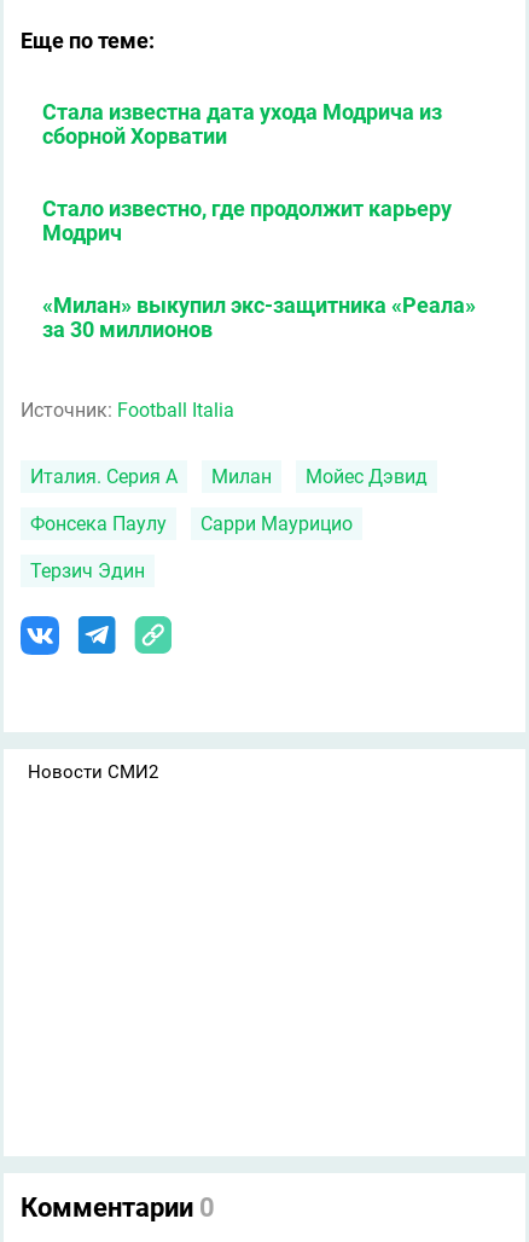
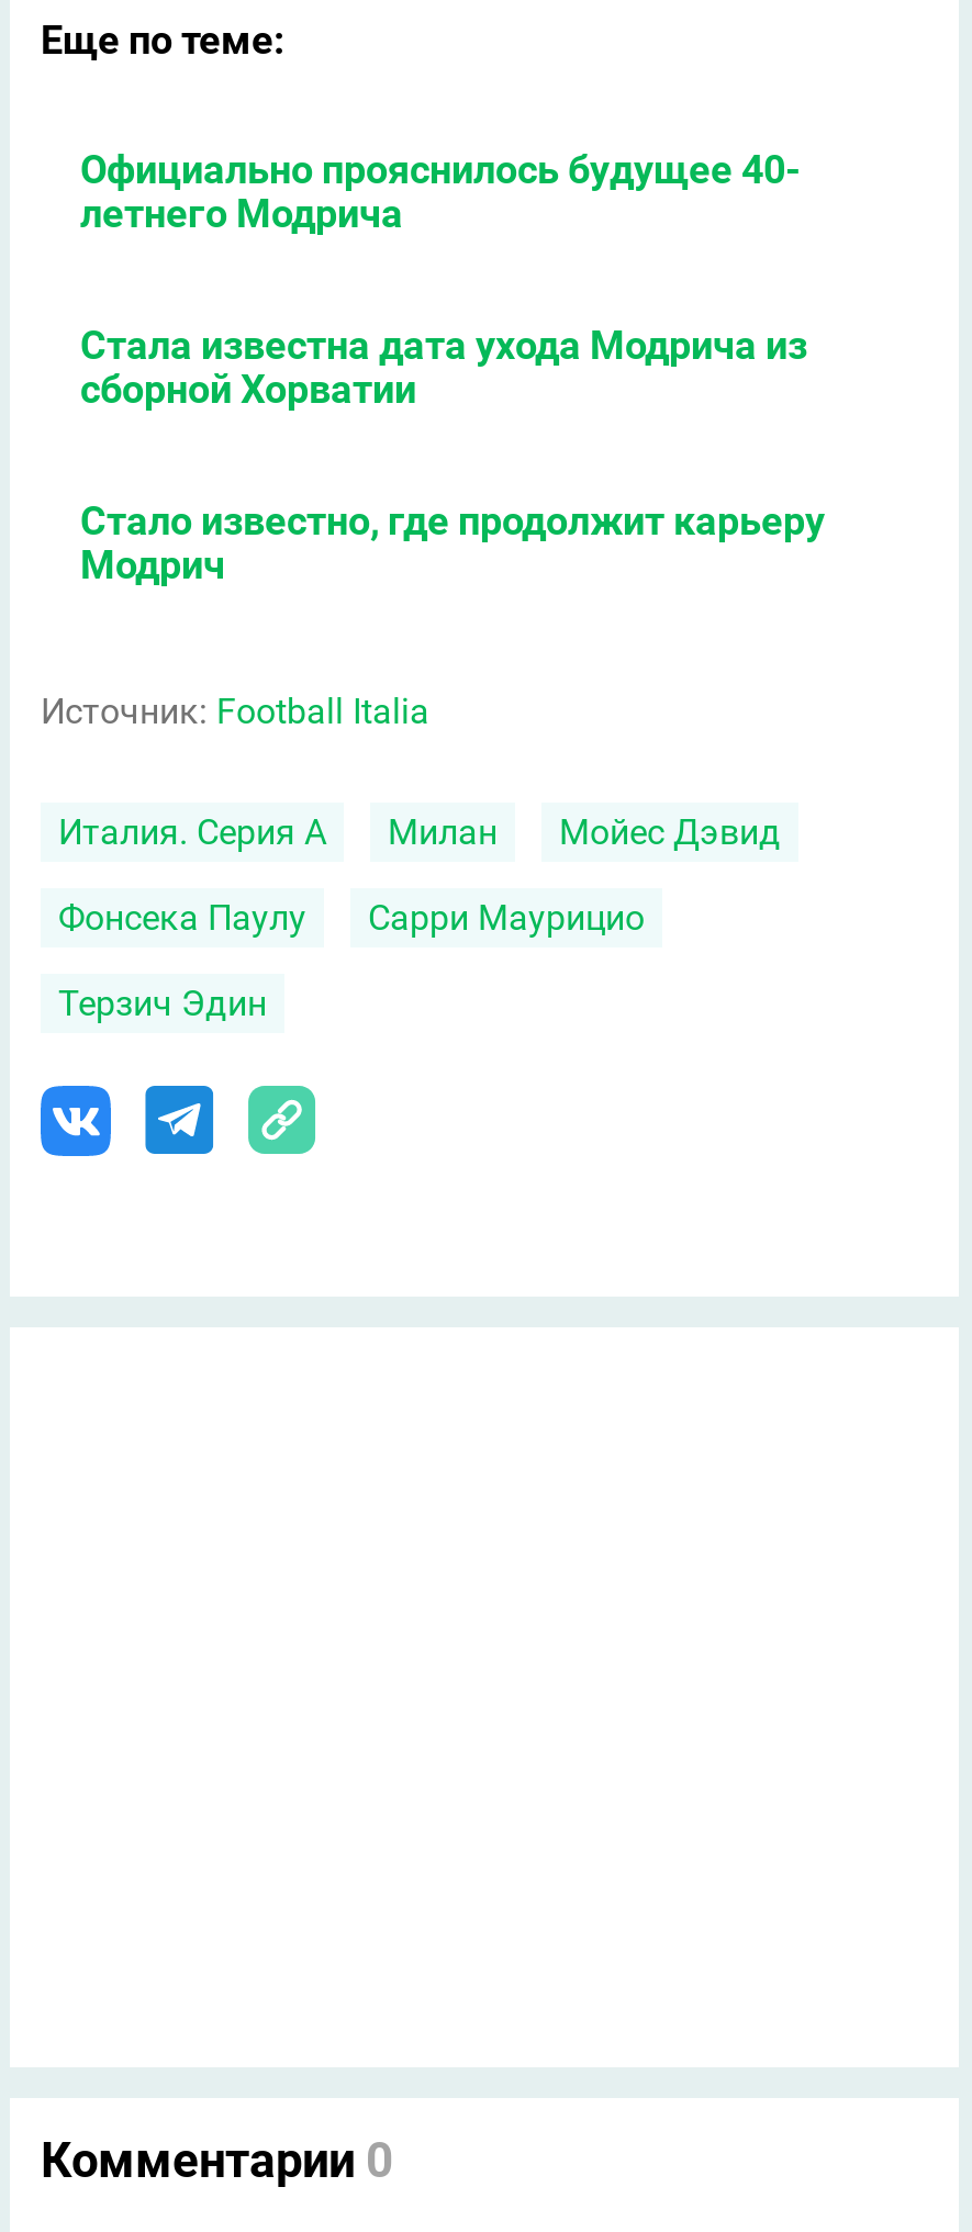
none -> [80,146,801,236] Официально прояснилось будущее 40- | летнего Модрича
moved [42,99,452,245] -> [80,322,825,587]: Стала известна дата ухода Модрича из | сборной Хорватии | Стало известно, где продолжит карьеру | Модрич
[42,292,476,342] «Милан» выкупил экс-защитника «Реала» | за 30 миллионов -> none
[28,761,158,783] Новости СМИ2 -> none

